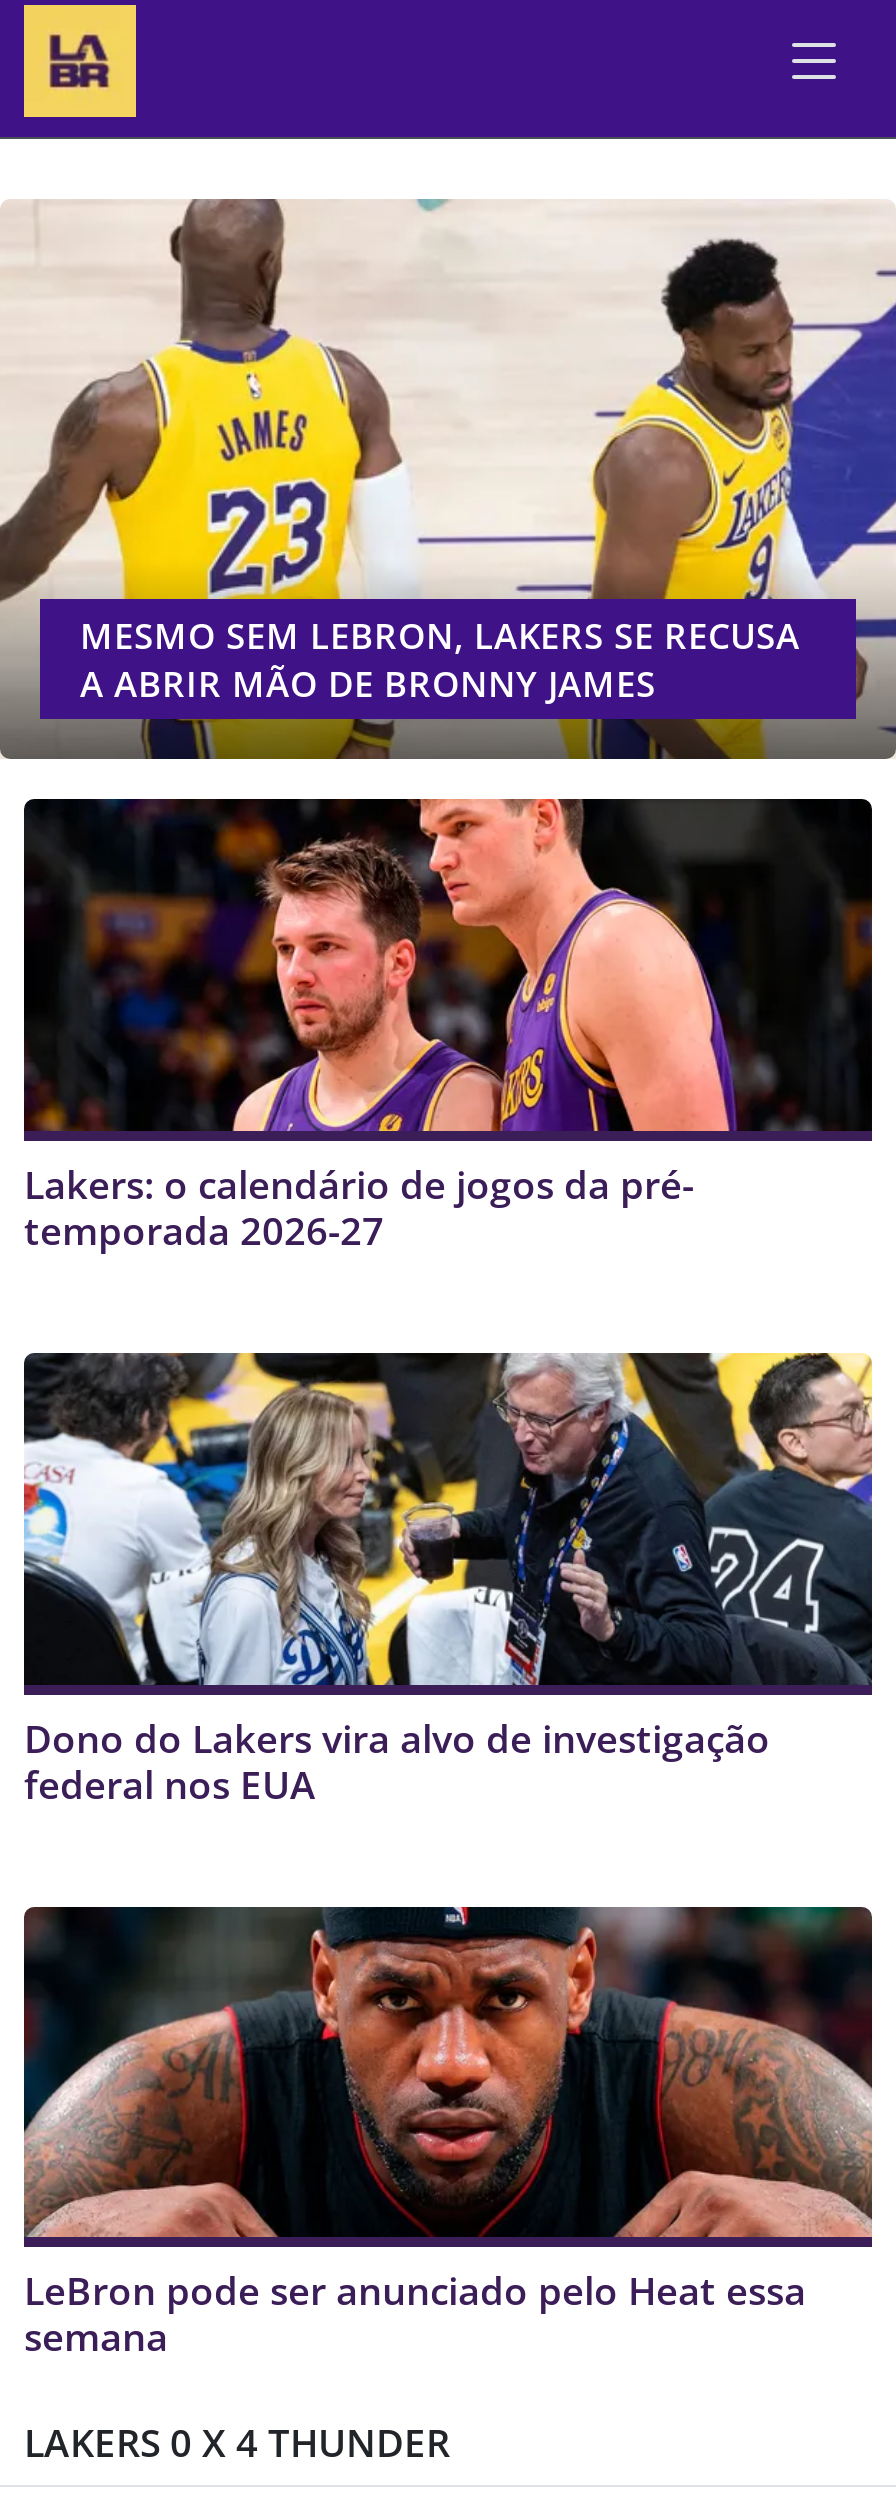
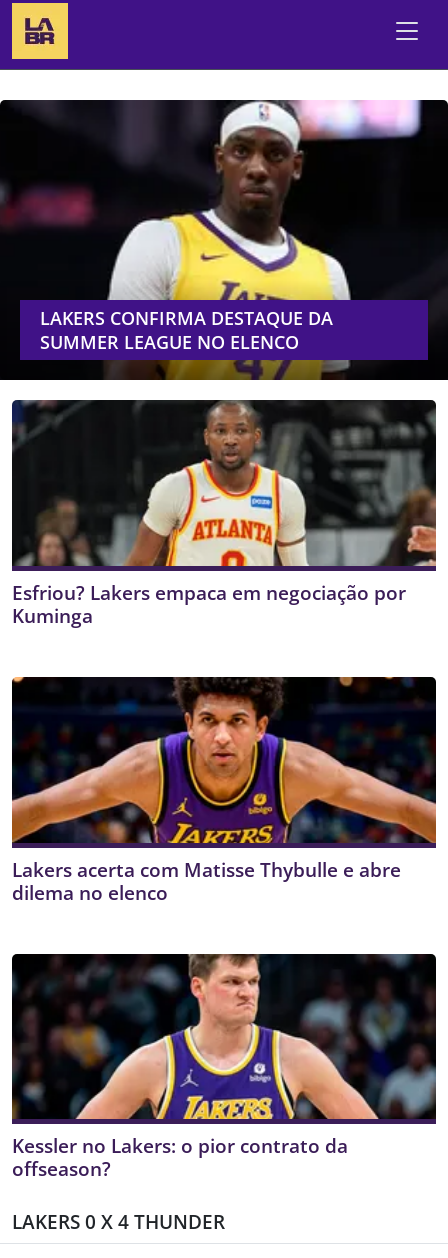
[6,197,890,761] [image] | MESMO SEM LEBRON, LAKERS SE RECUSA | A ABRIR MÃO DE BRONNY JAMES -> [3,99,445,381] [image] | LAKERS CONFIRMA DESTAQUE DA | SUMMER LEAGUE NO ELENCO
[24,797,874,1257] [image] | Lakers: o calendário de jogos da pré- | temporada 2026-27 -> [12,399,437,629] [image] | Esfriou? Lakers empaca em negociação por | Kuminga
[22,1351,874,1810] [image] | Dono do Lakers vira alvo de investigação | federal nos EUA -> [11,676,437,906] [image] | Lakers acerta com Matisse Thybulle e abre | dilema no elenco
[22,1905,874,2364] [image] | LeBron pode ser anunciado pelo Heat essa | semana -> [11,953,437,1182] [image] | Kessler no Lakers: o pior contrato da | offseason?

